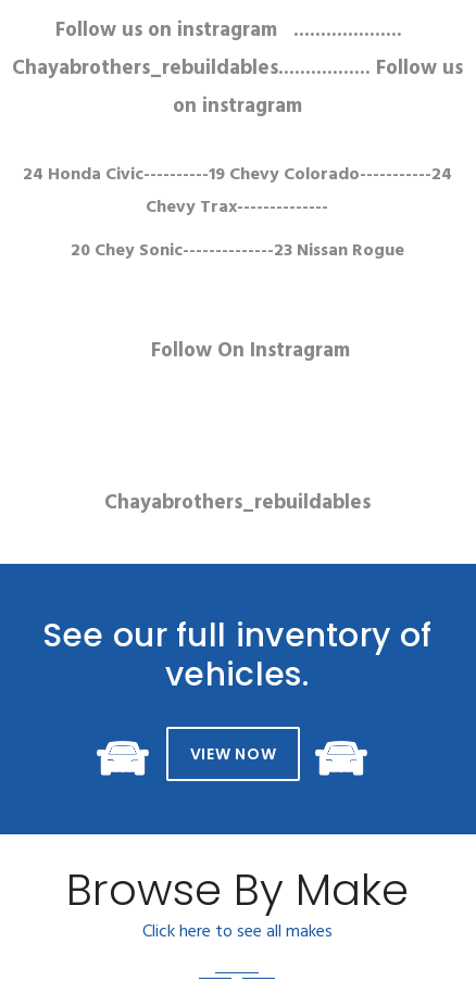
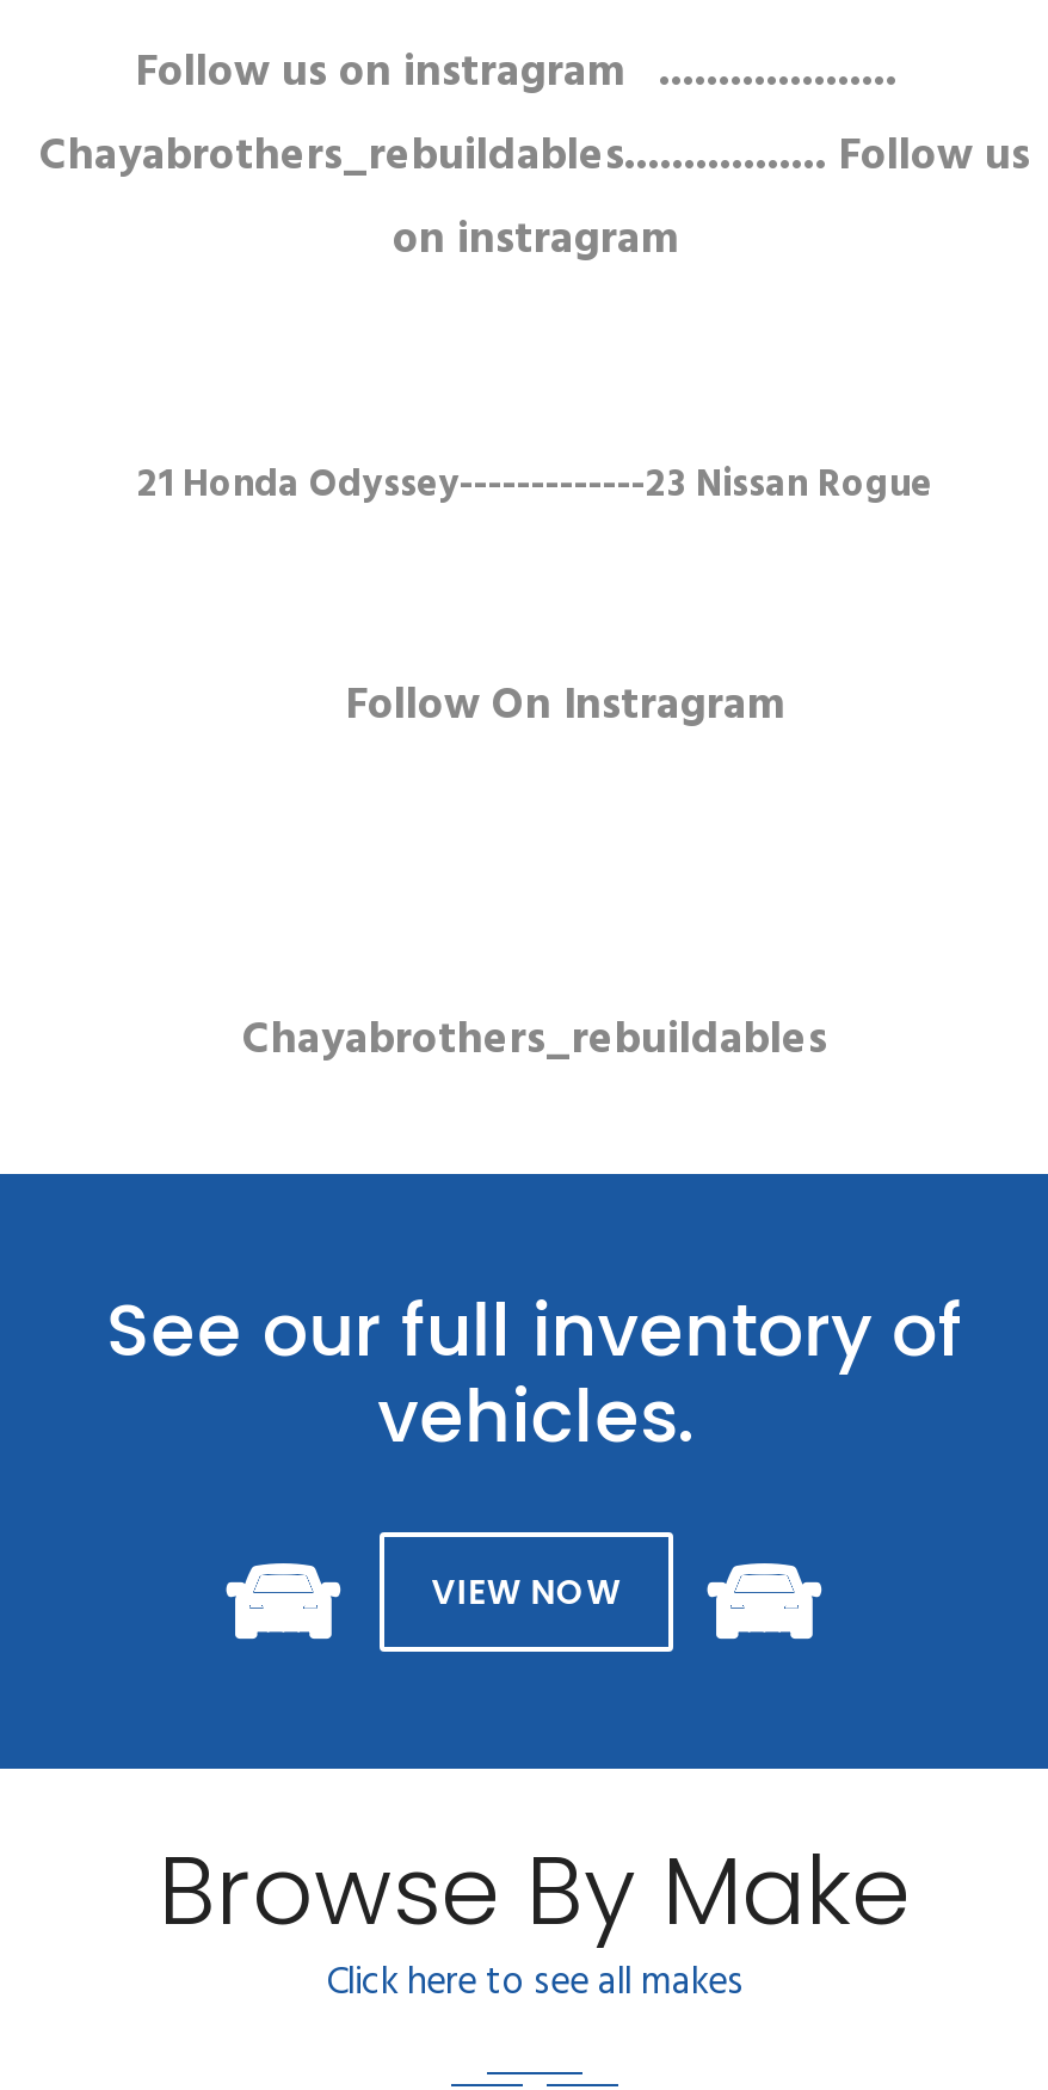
[22,161,452,265] 24 Honda Civic----------19 Chevy Colorado-----------24 | Chevy Trax-------------- | 20 Chey Sonic--------------23 Nissan Rogue -> [137,455,932,517] 21 Honda Odyssey-------------23 Nissan Rogue

